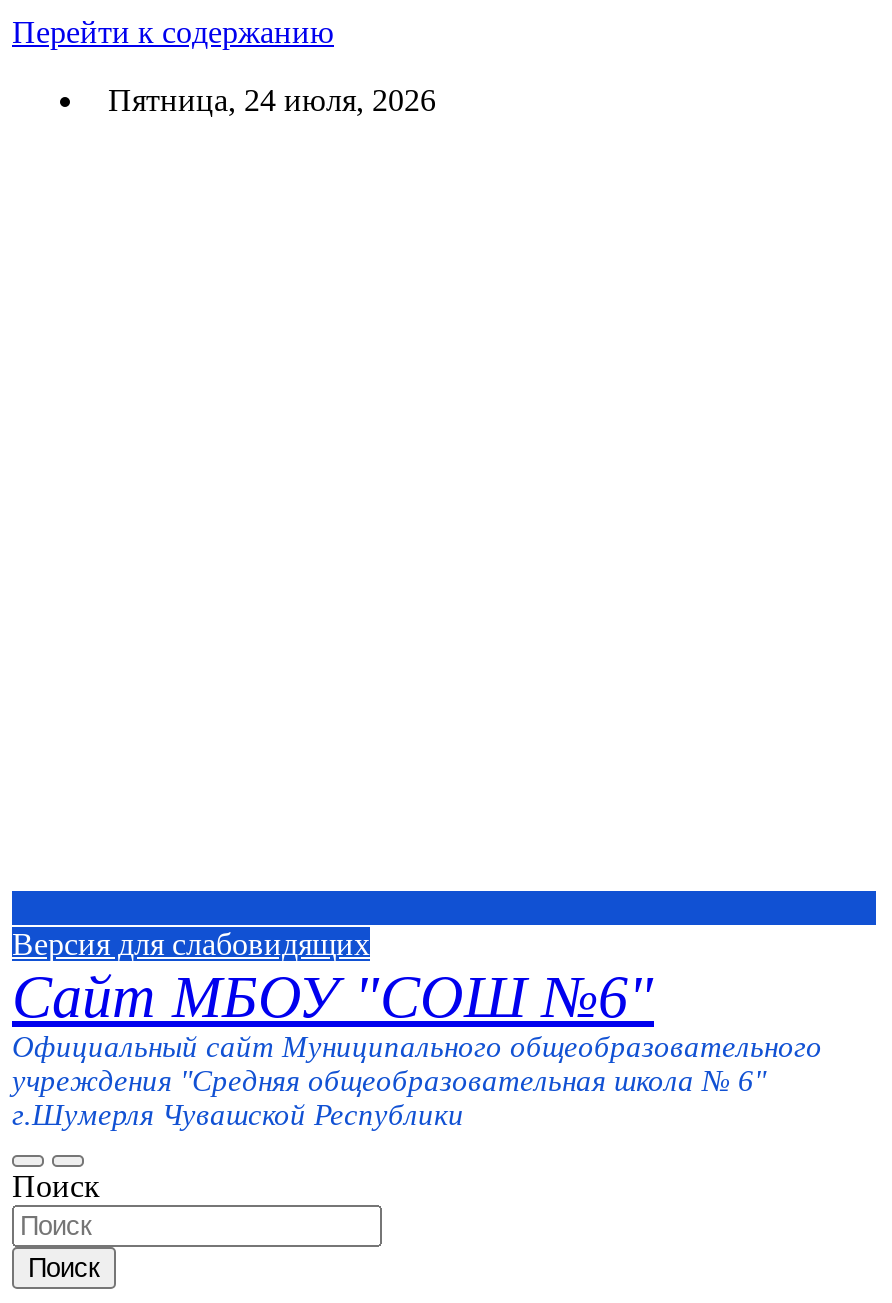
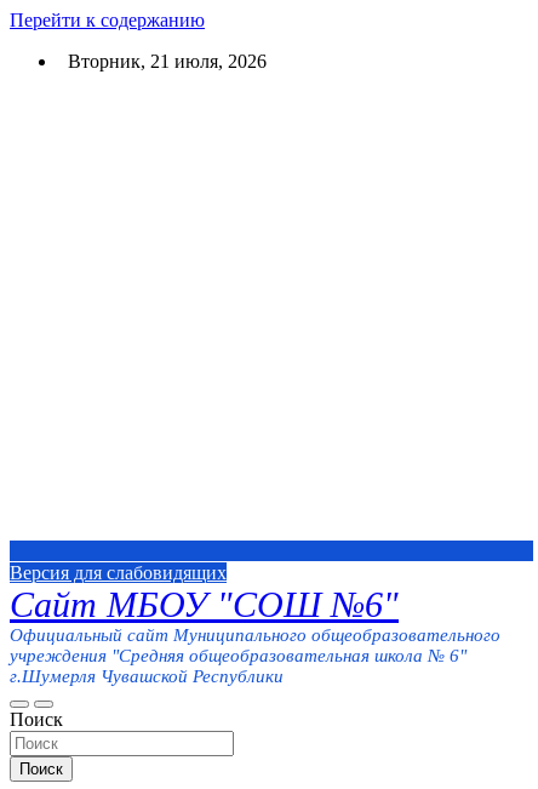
[92,83,436,117] Пятница, 24 июля, 2026 -> [58,51,267,72] Вторник, 21 июля, 2026

